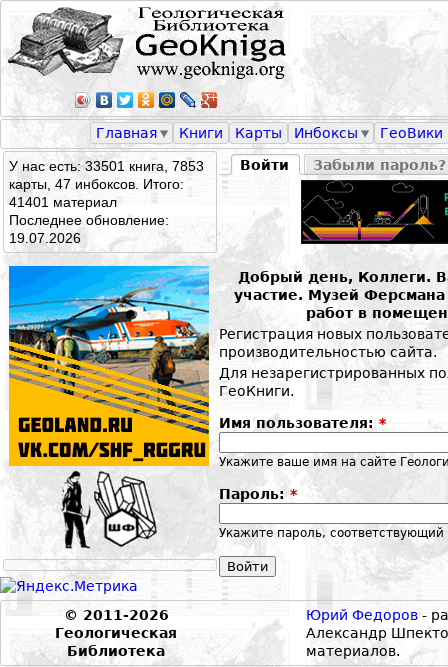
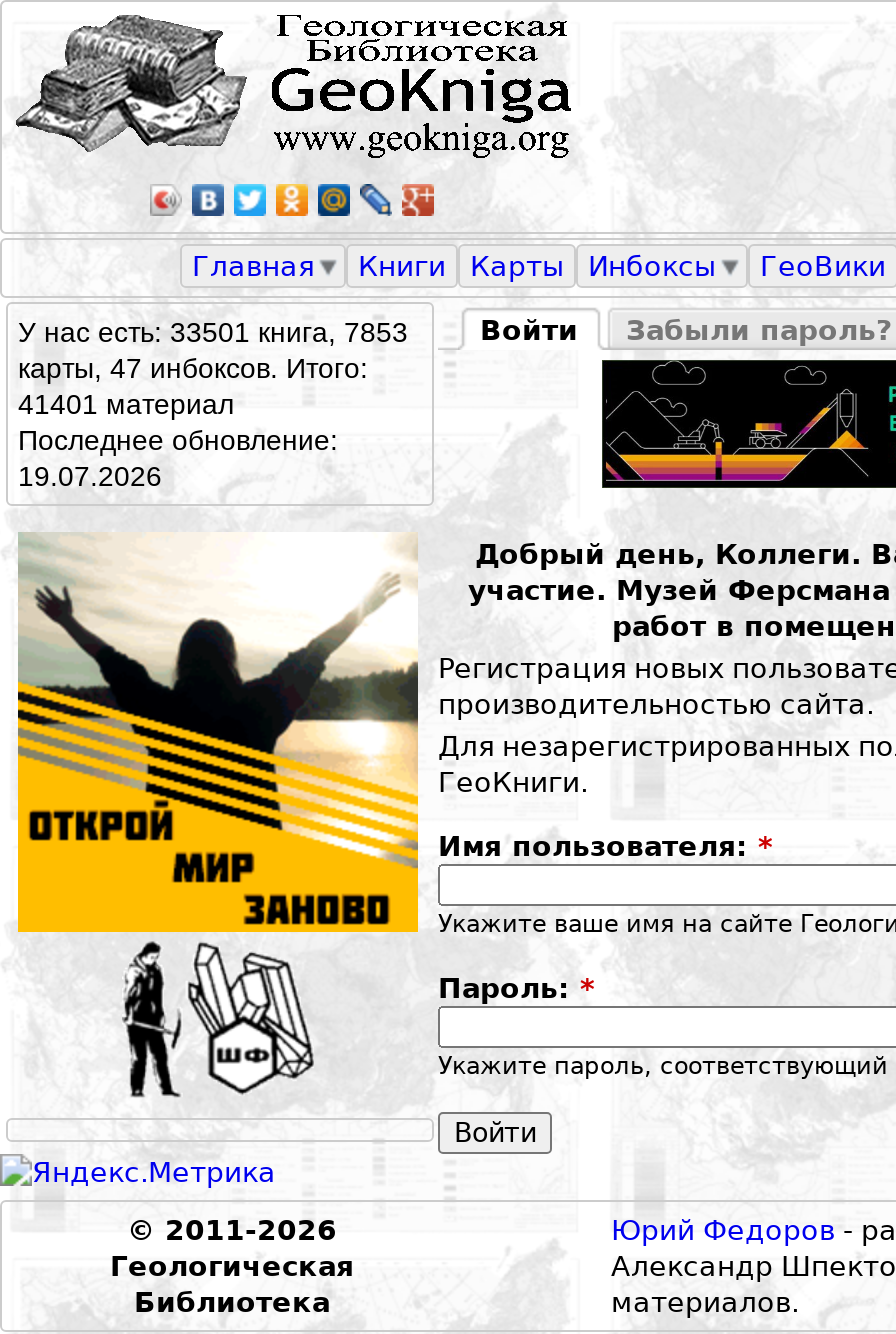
[8,265,210,462] [image] -> [16,532,418,926] [image]

